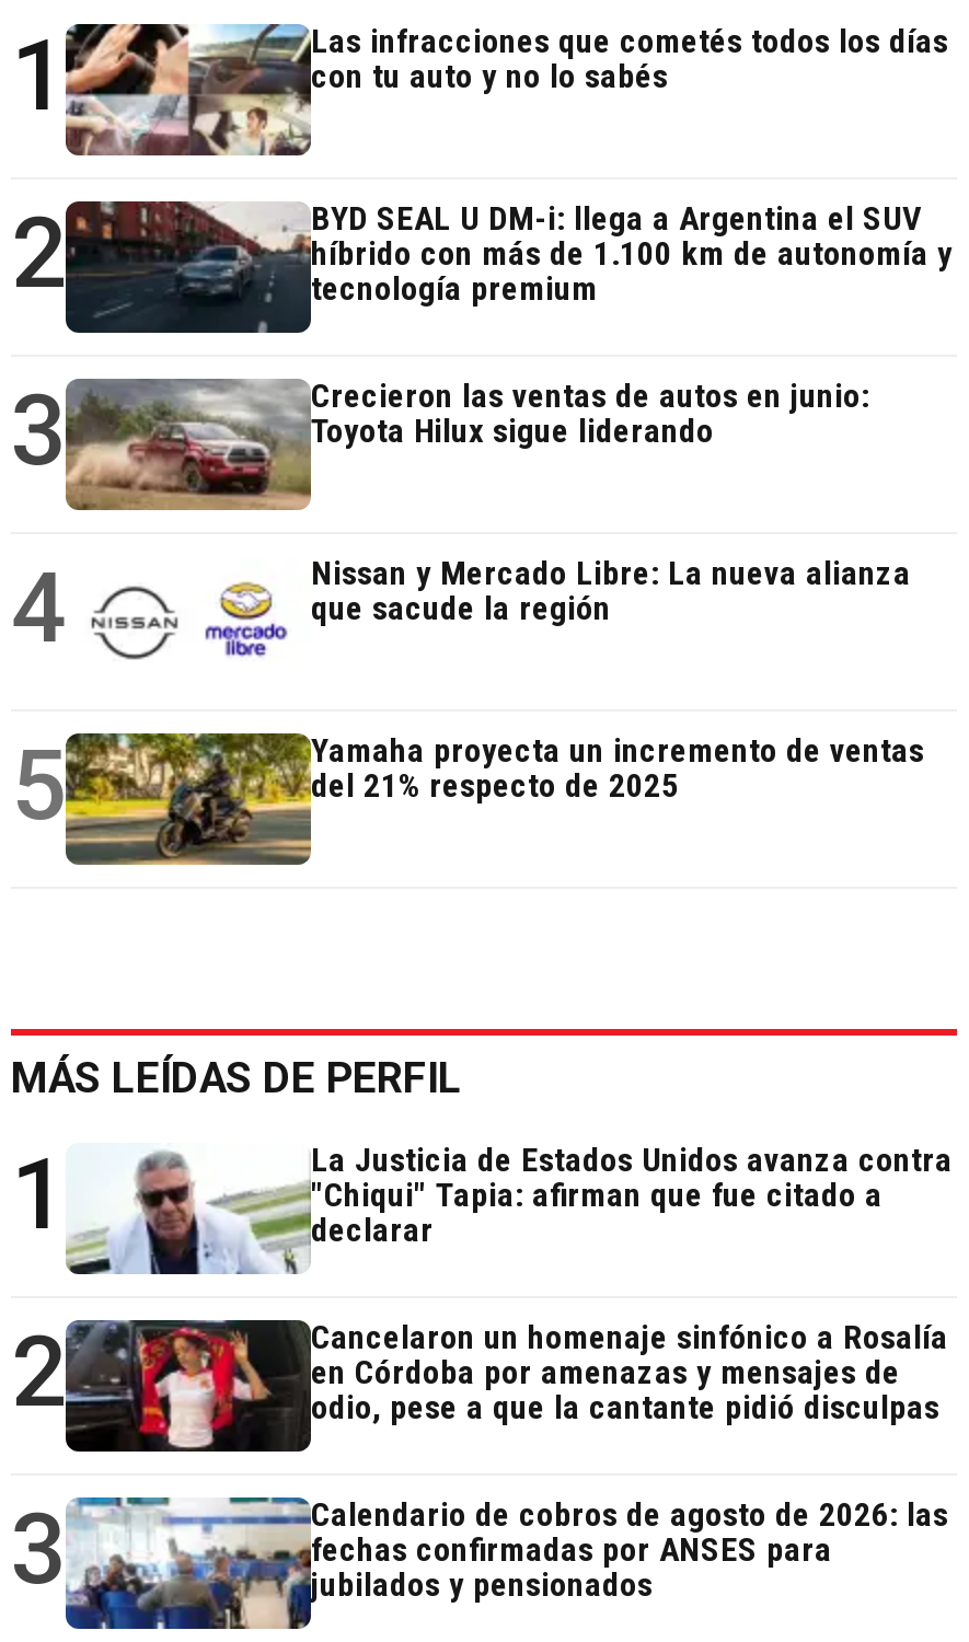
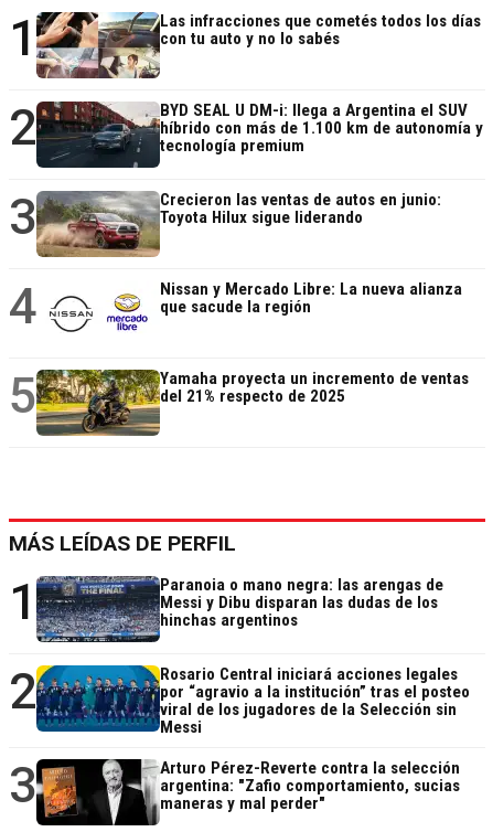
[66,1141,953,1274] [image] | La Justicia de Estados Unidos avanza contra | "Chiqui" Tapia: afirman que fue citado a | declarar -> [39,575,443,643] [image] | Paranoia o mano negra: las arengas de | Messi y Dibu disparan las dudas de los | hinchas argentinos
[64,1318,948,1454] [image] | Cancelaron un homenaje sinfónico a Rosalía | en Córdoba por amenazas y mensajes de | odio, pese a que la cantante pidió disculpas -> [36,664,470,737] [image] | Rosario Central iniciará acciones legales | por “agravio a la institución” tras el posteo | viral de los jugadores de la Selección sin | Messi
[64,1495,948,1631] [image] | Calendario de cobros de agosto de 2026: las | fechas confirmadas por ANSES para | jubilados y pensionados -> [35,758,460,826] [image] | Arturo Pérez-Reverte contra la selección | argentina: "Zafio comportamiento, sucias | maneras y mal perder"

